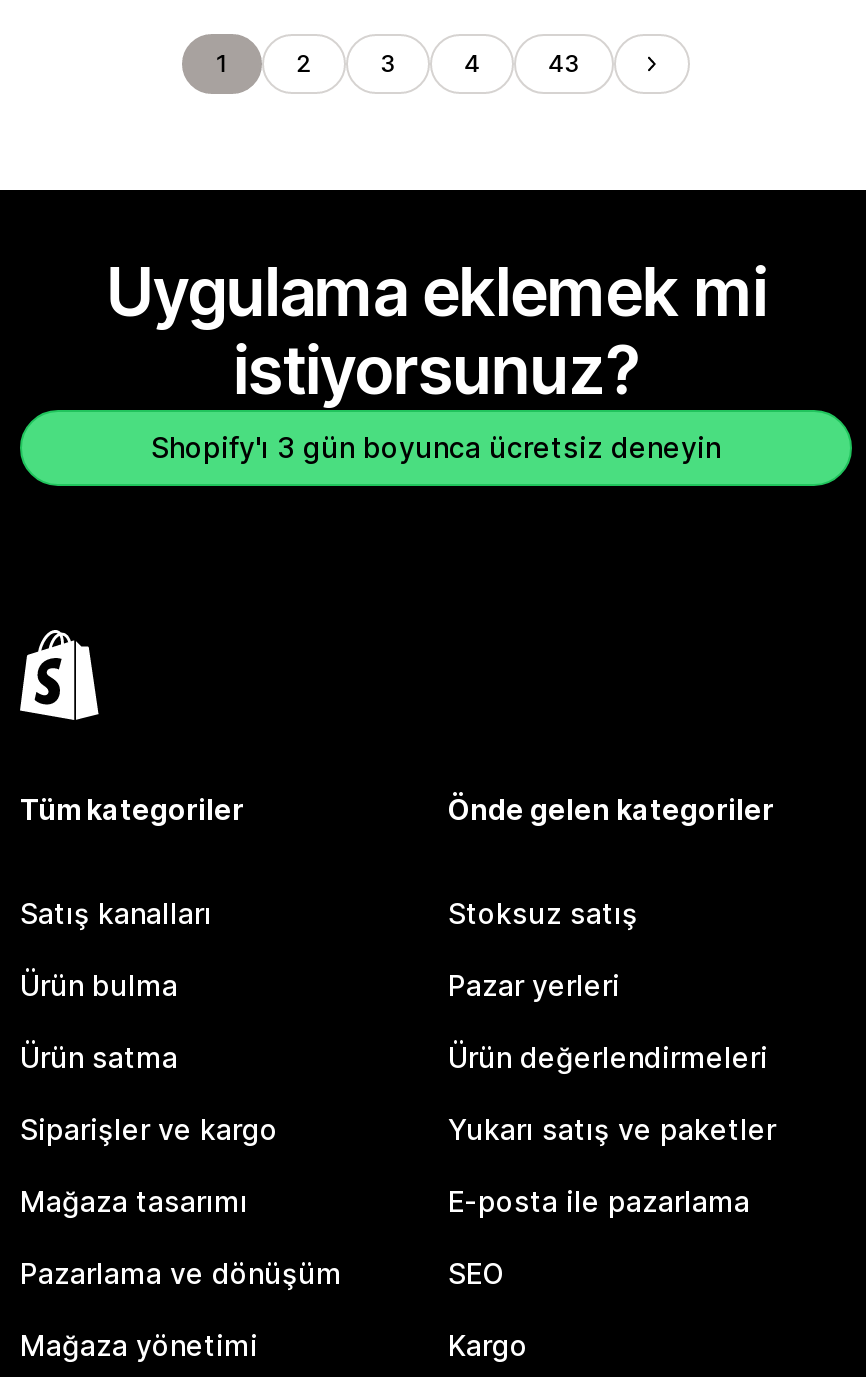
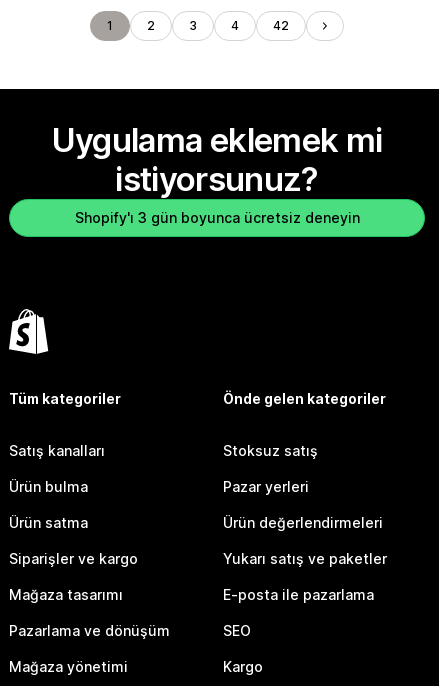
[548,48,580,78] 43 -> [273,18,289,33] 42

